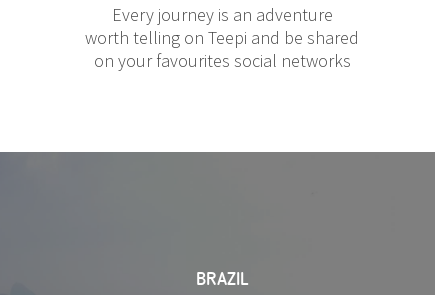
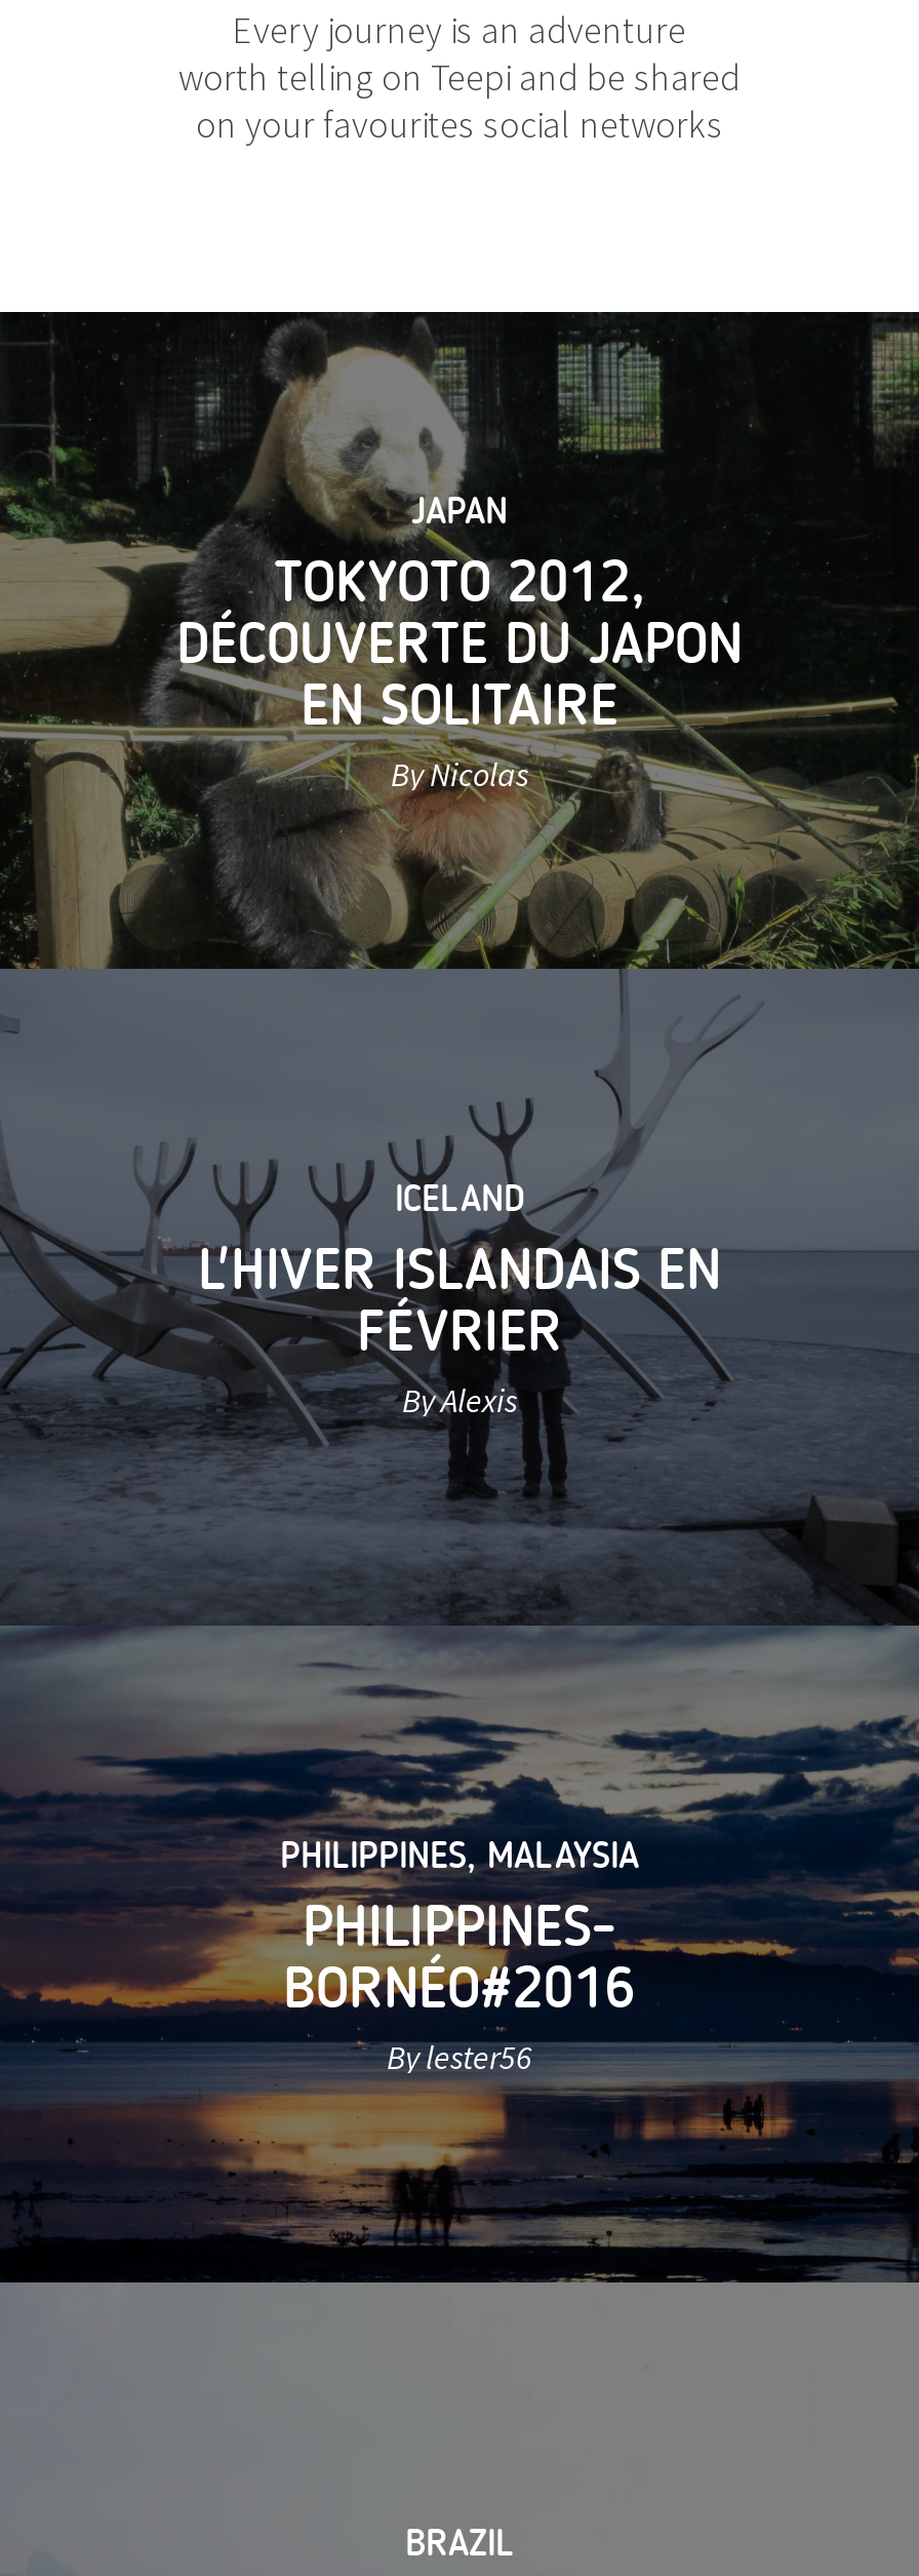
none -> [6,312,913,2285] [image] | JAPAN | TOKYOTO 2012, | DÉCOUVERTE DU JAPON | EN SOLITAIRE | By Nicolas
none -> [198,1176,721,1420] ICELAND | L'HIVER ISLANDAIS EN | FÉVRIER | By Alexis
none -> [280,1833,639,2077] PHILIPPINES, MALAYSIA | PHILIPPINES- | BORNÉO#2016 | By lester56

